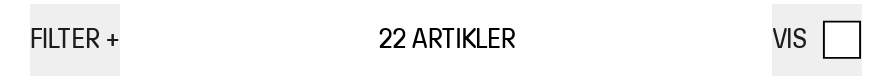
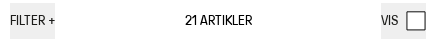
[378,26,515,54] 22 ARTIKLER -> [185,14,251,28] 21 ARTIKLER

